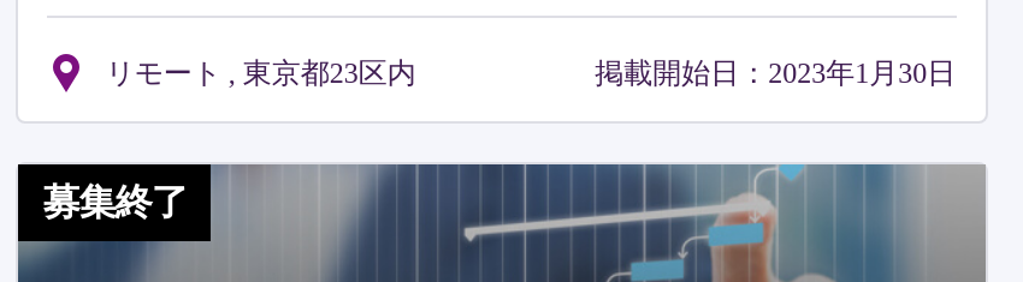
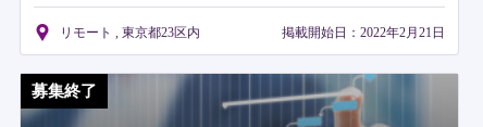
[595,57,956,90] 掲載開始日：2023年1月30日 -> [281,25,444,40] 掲載開始日：2022年2月21日

